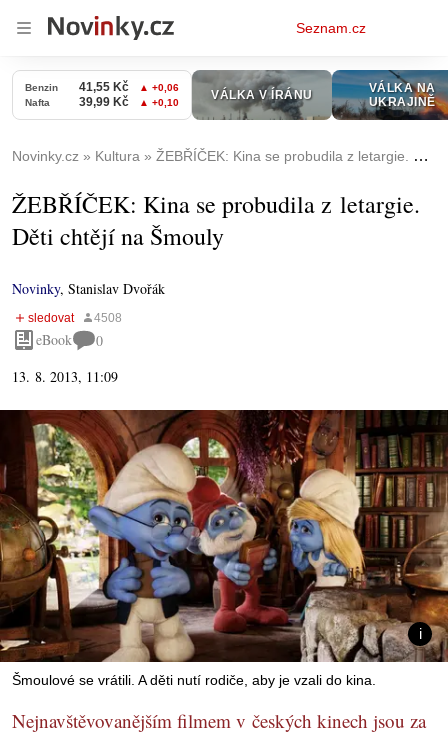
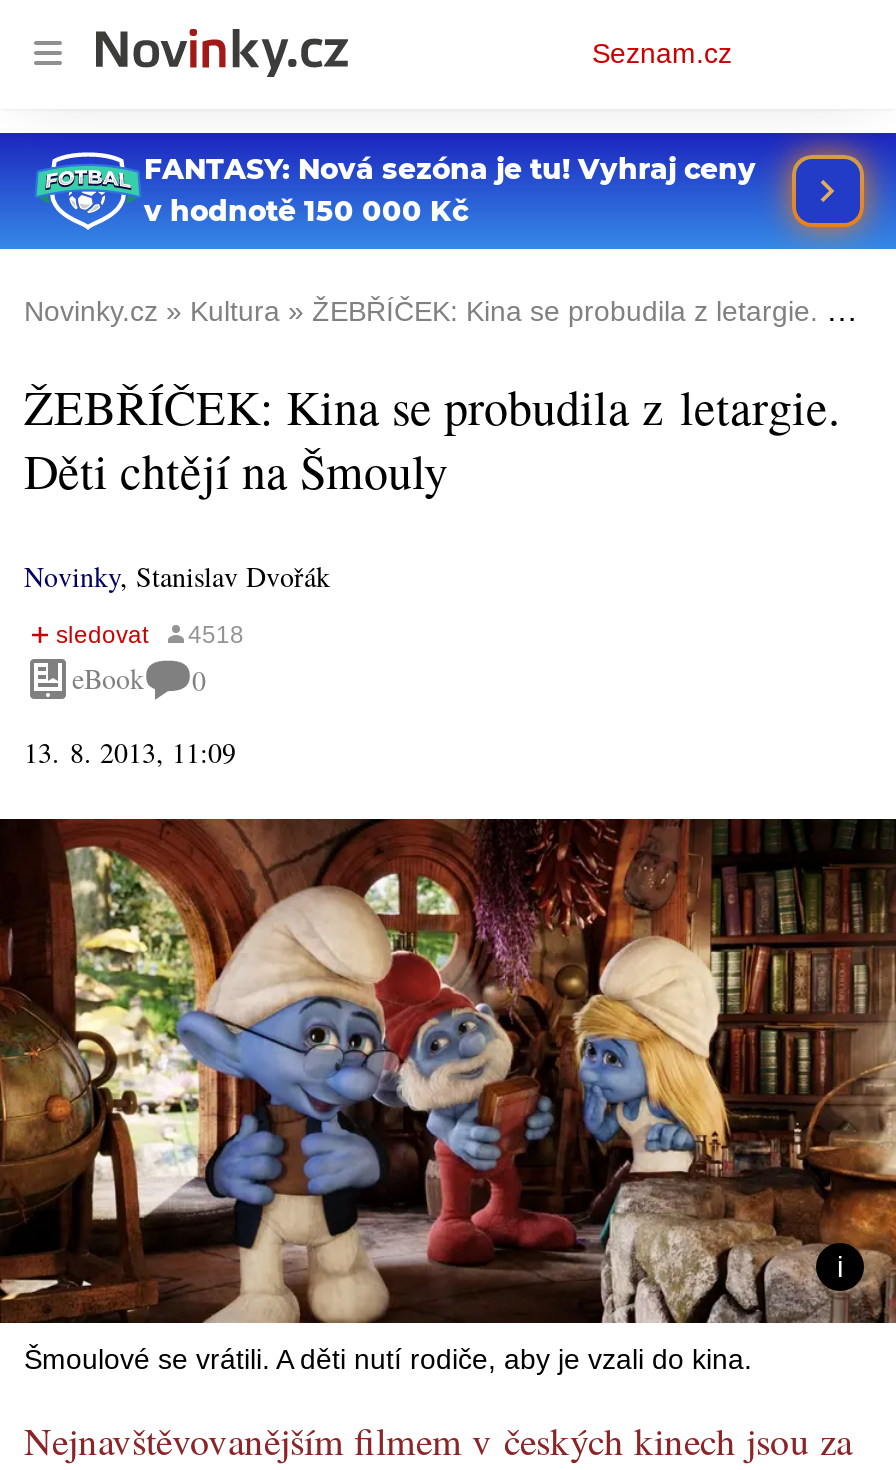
[3,68,445,125] [image] -> [6,131,890,251] [image]

